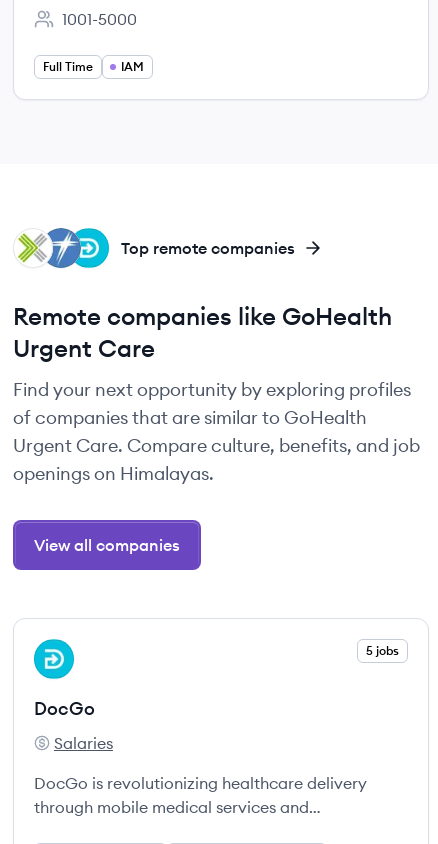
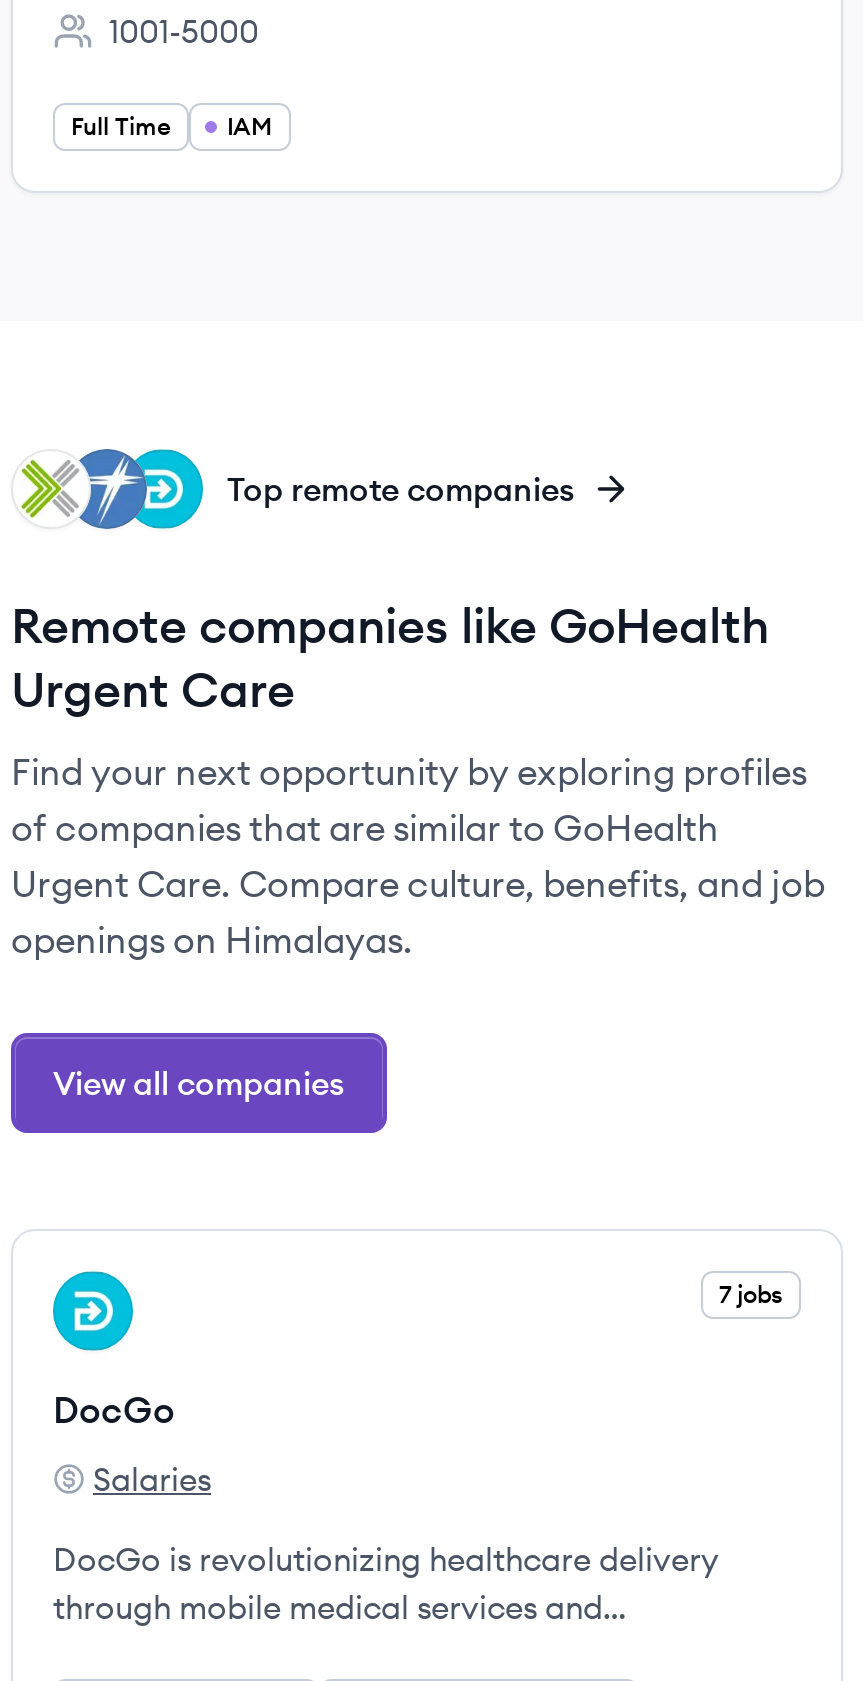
[366,643,399,658] 5 jobs -> [719,1279,783,1309] 7 jobs

